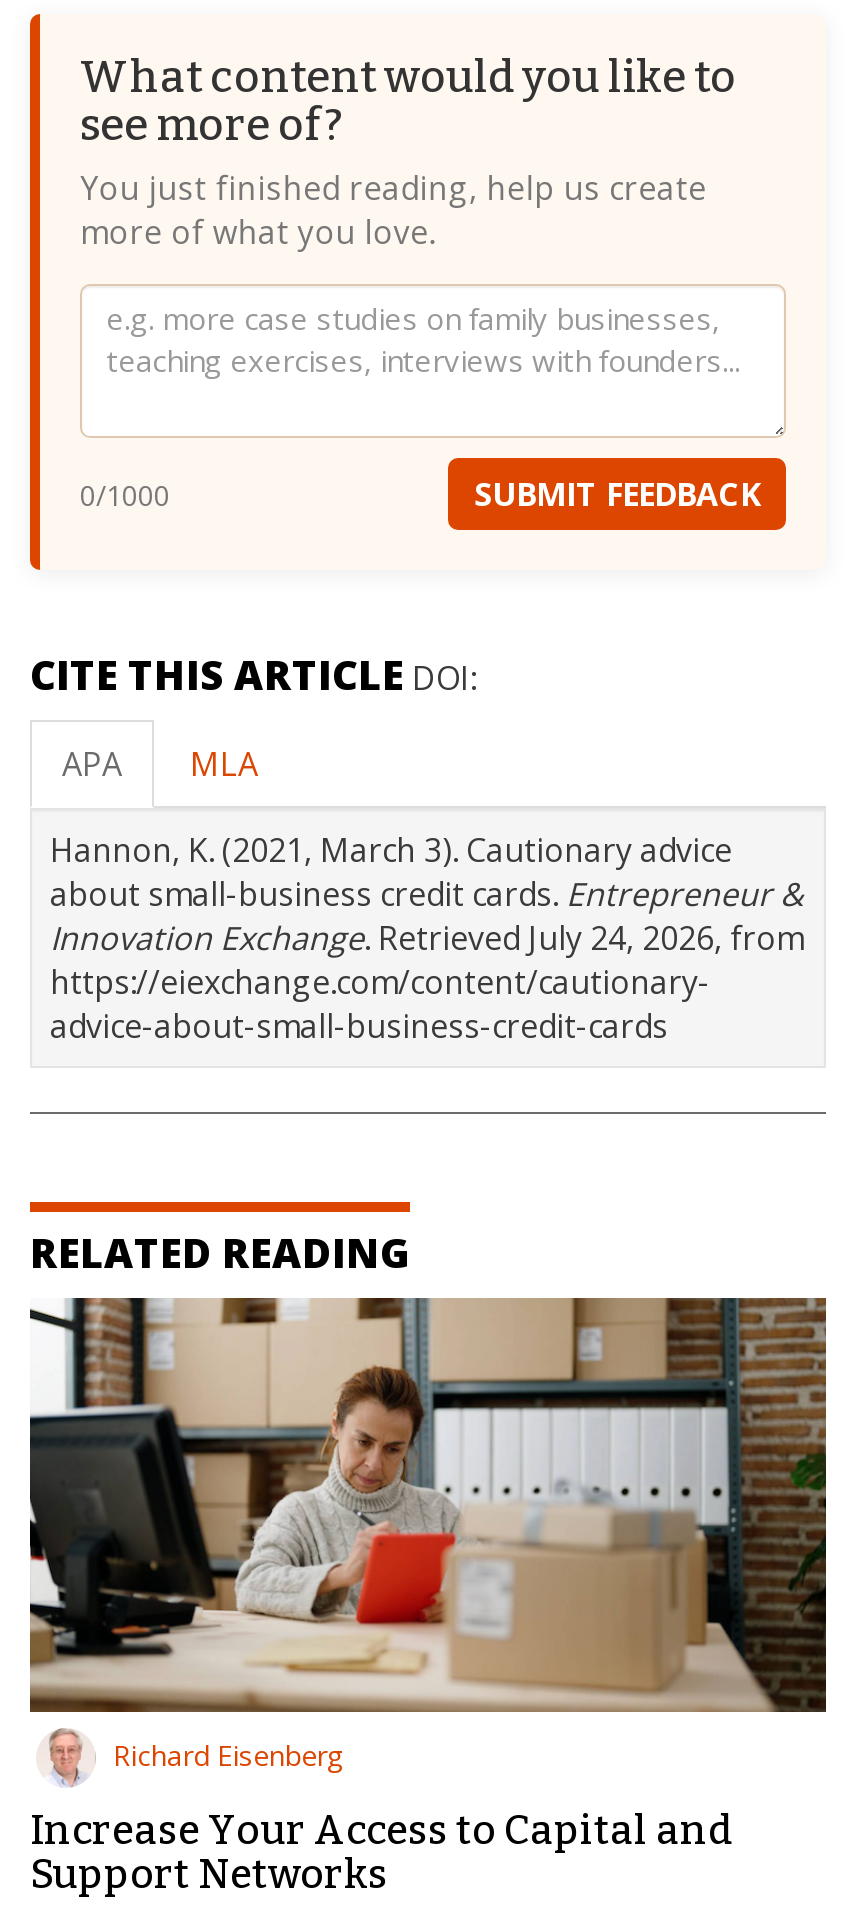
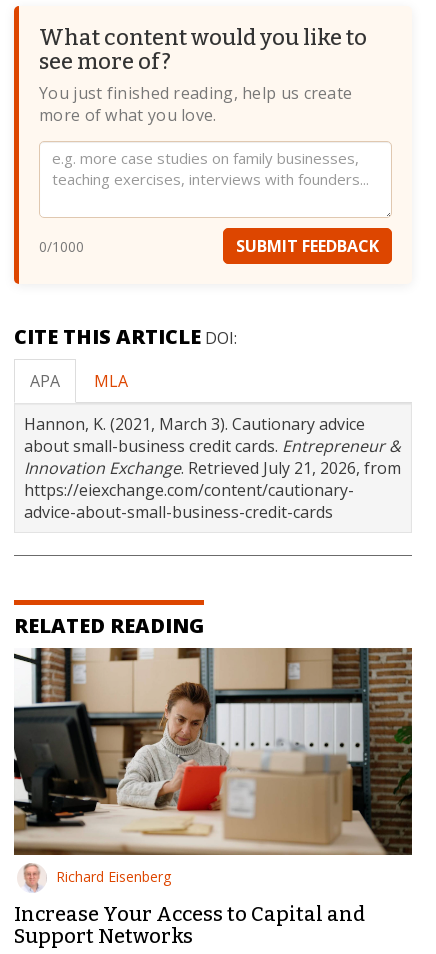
[50,917,804,961] Innovation Exchange. Retrieved July 24, 2026, from -> [24,457,401,479] Innovation Exchange. Retrieved July 21, 2026, from

